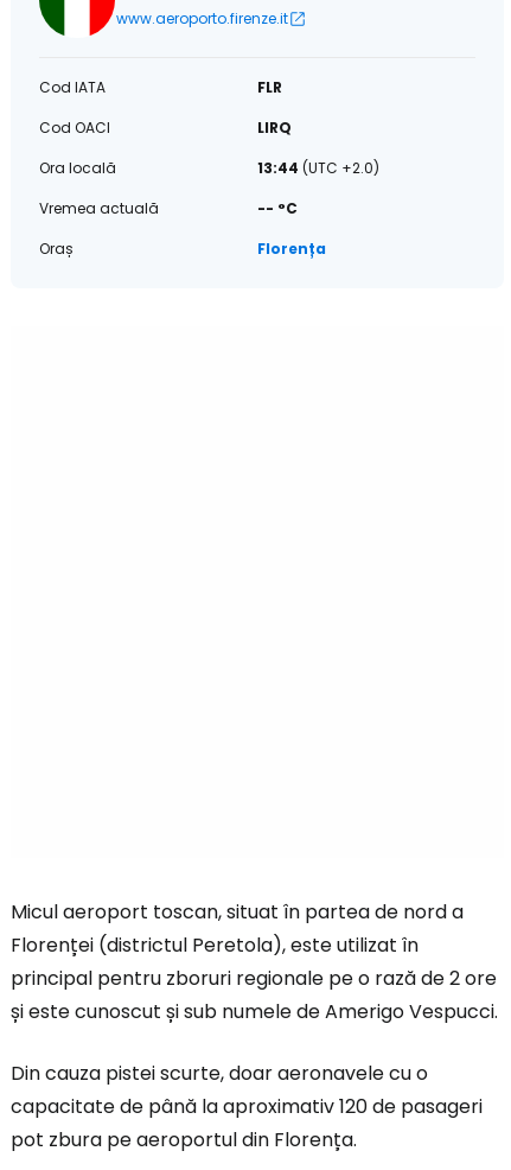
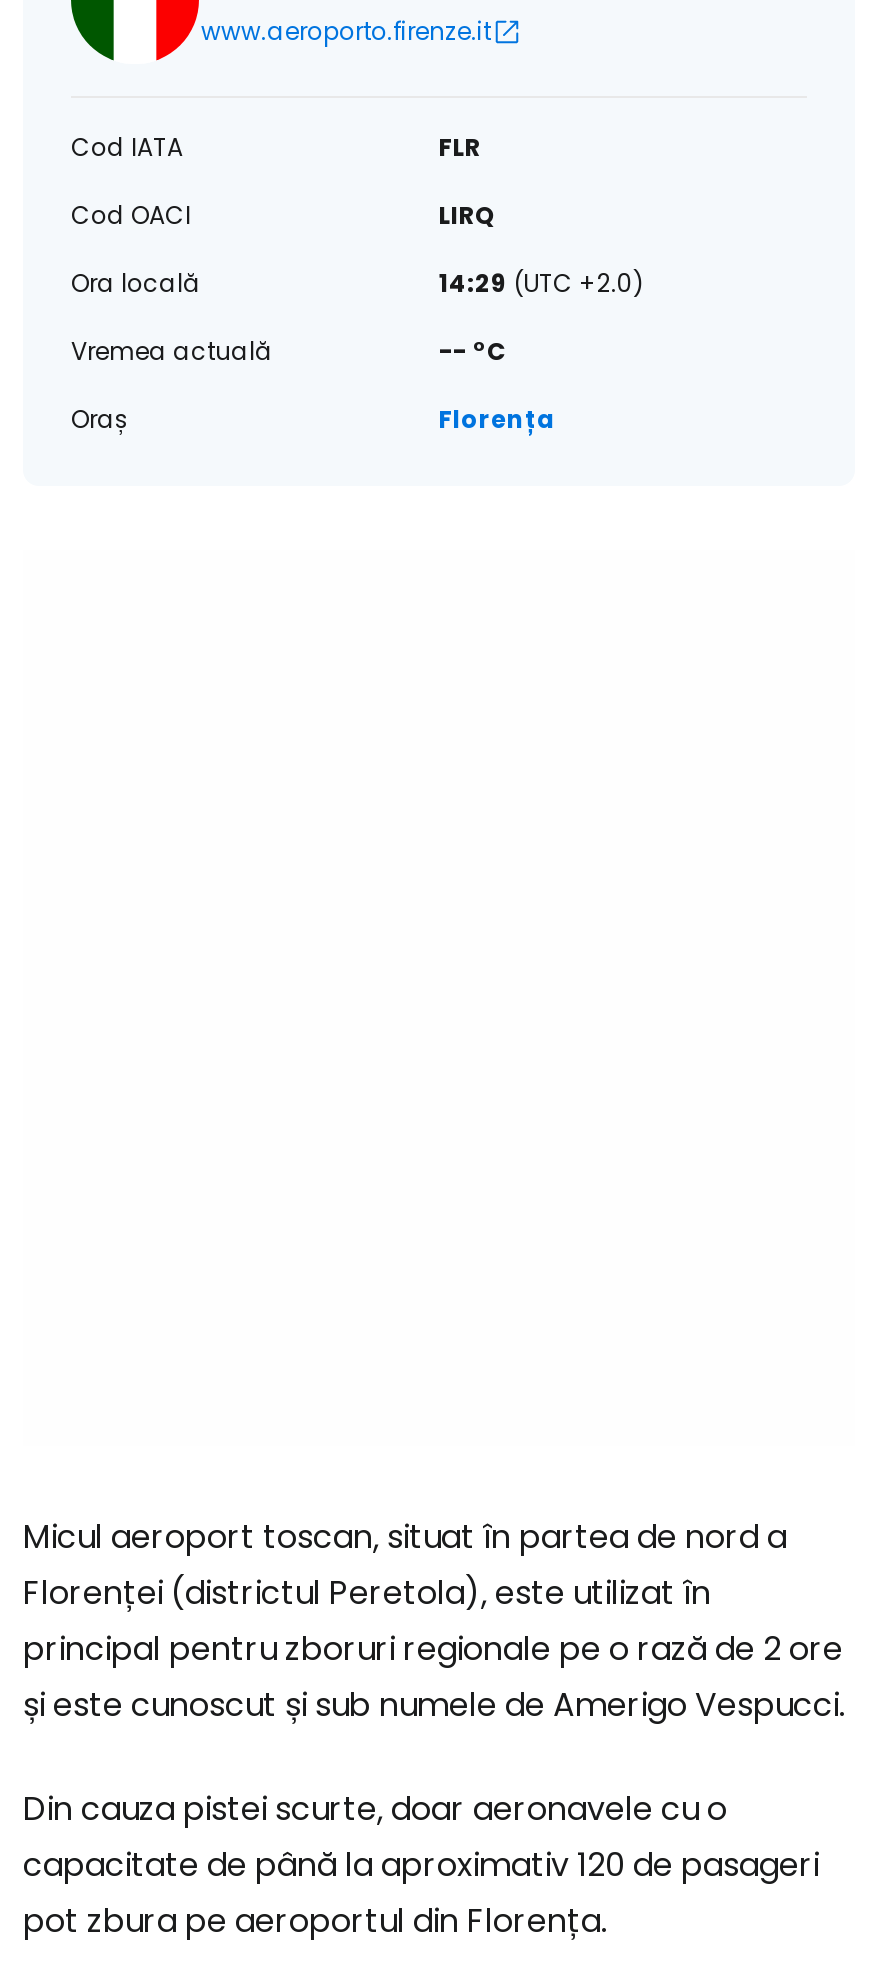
[257,158,379,178] 13:44 (UTC +2.0) -> [439,266,643,300] 14:29 (UTC +2.0)

